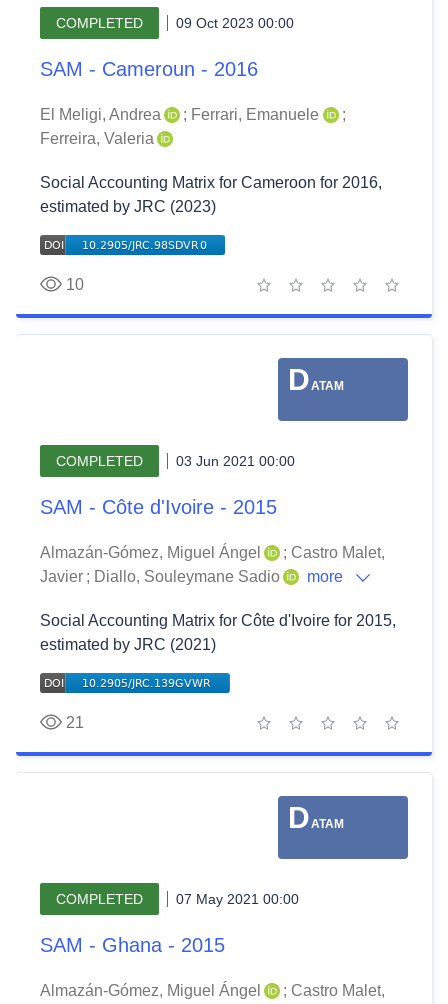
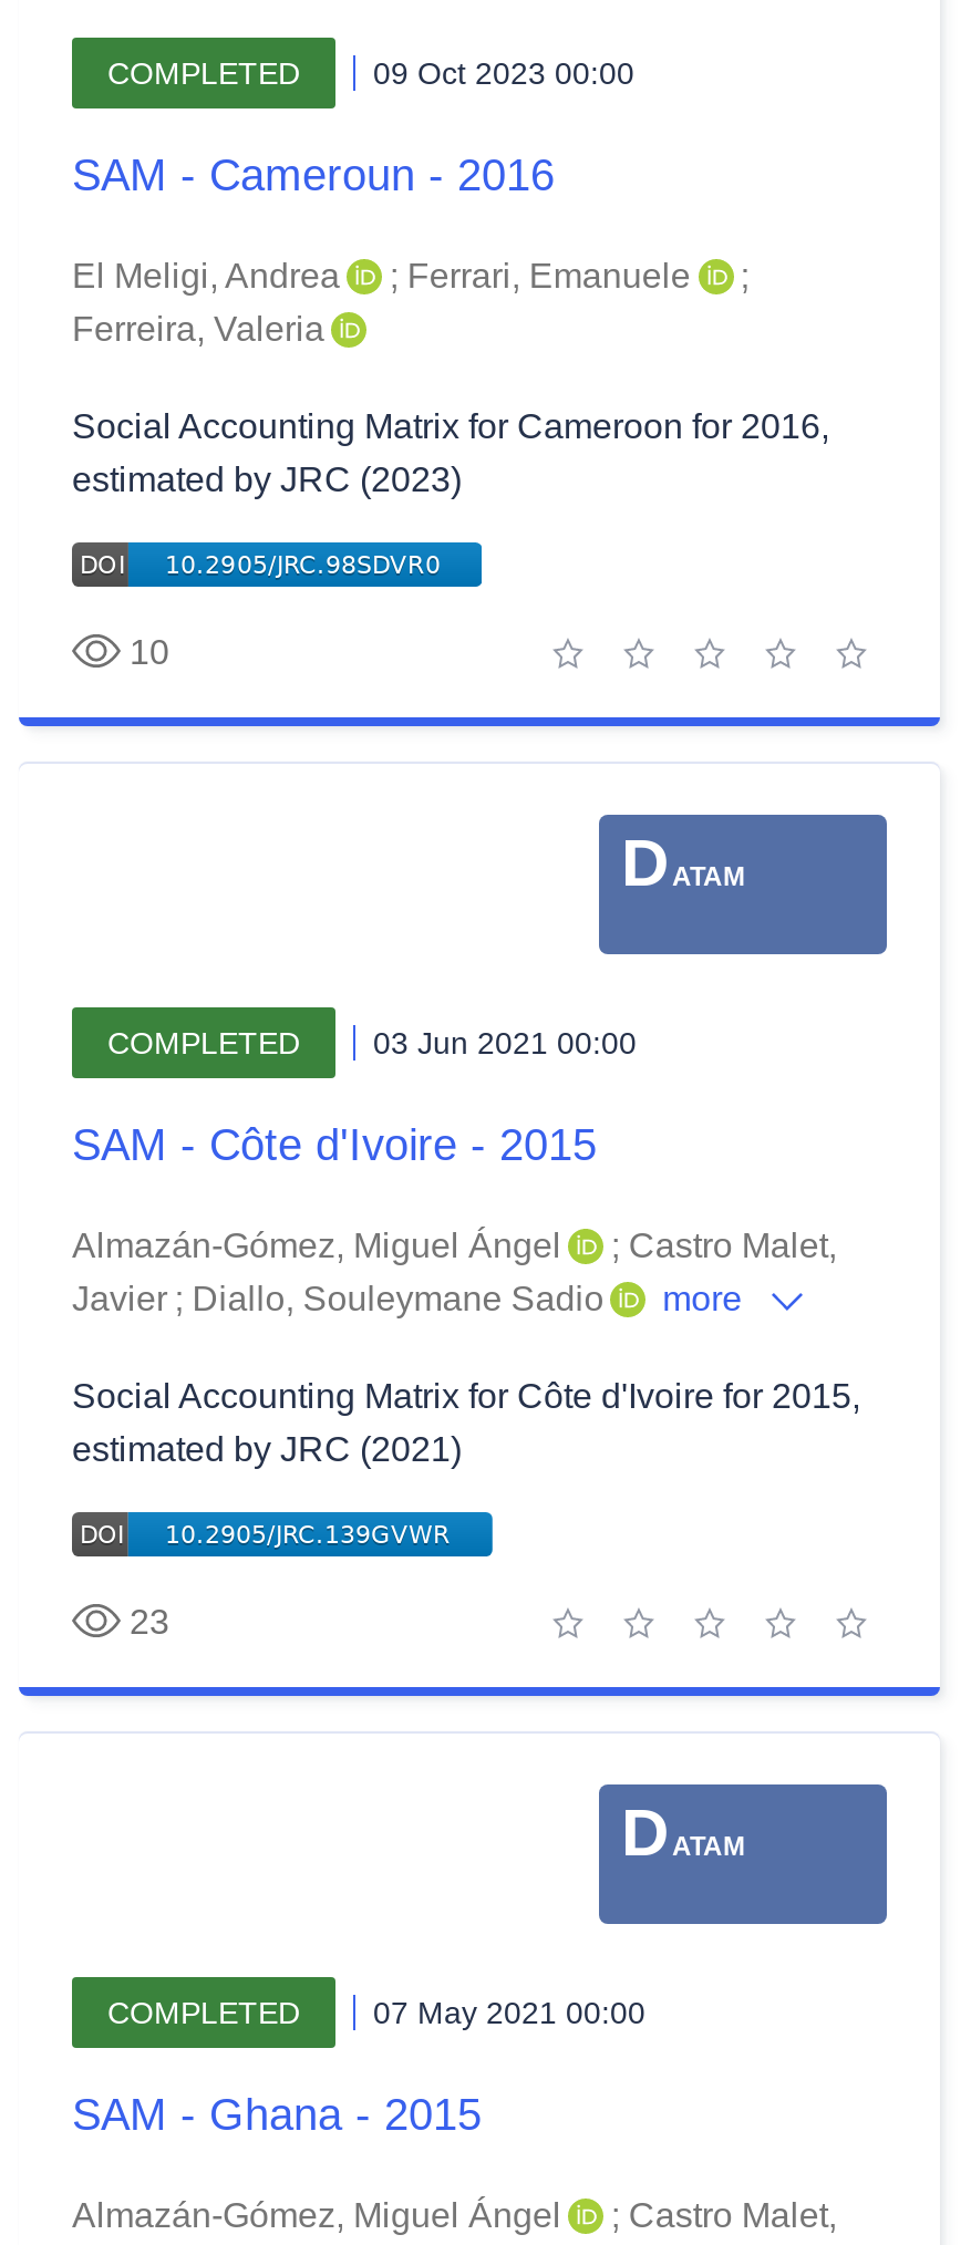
[66,714,84,731] 21 -> [130,1603,169,1640] 23

